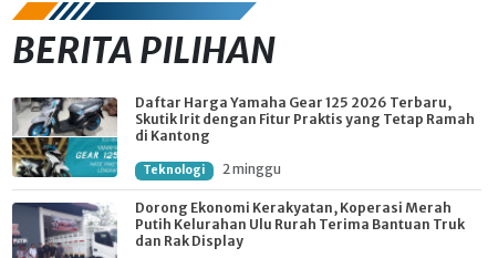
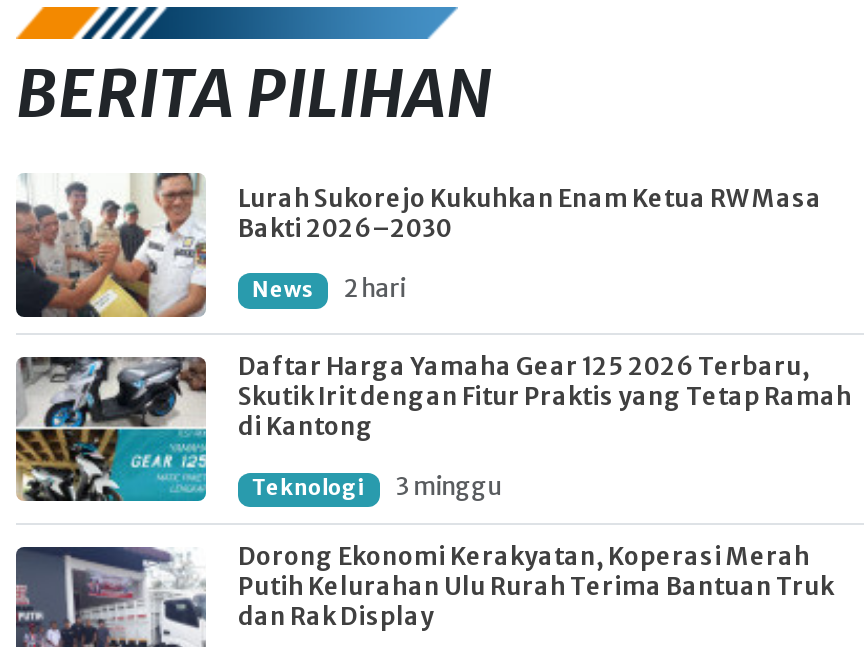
none -> [14,171,822,319] [image] | Lurah Sukorejo Kukuhkan Enam Ketua RW Masa | Bakti 2026–2030 | News | 2 hari
[143,161,281,177] Teknologi 2 minggu -> [252,472,501,502] Teknologi 3 minggu

